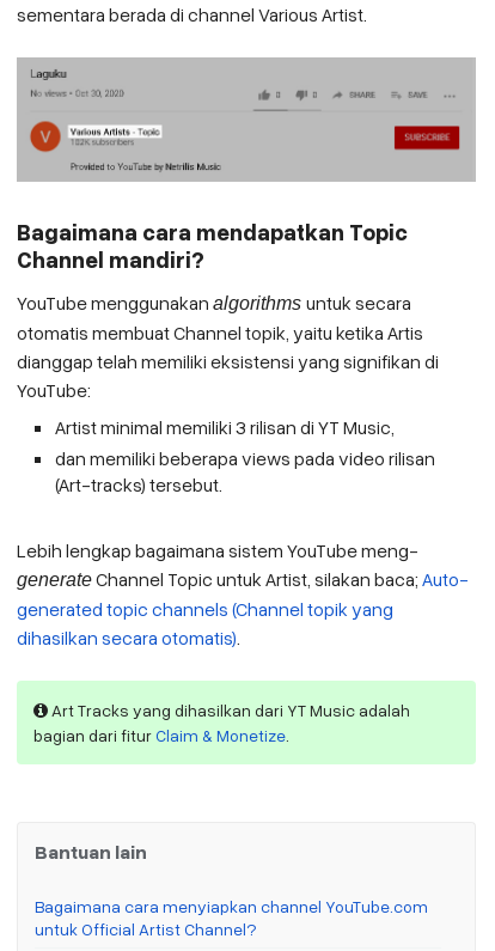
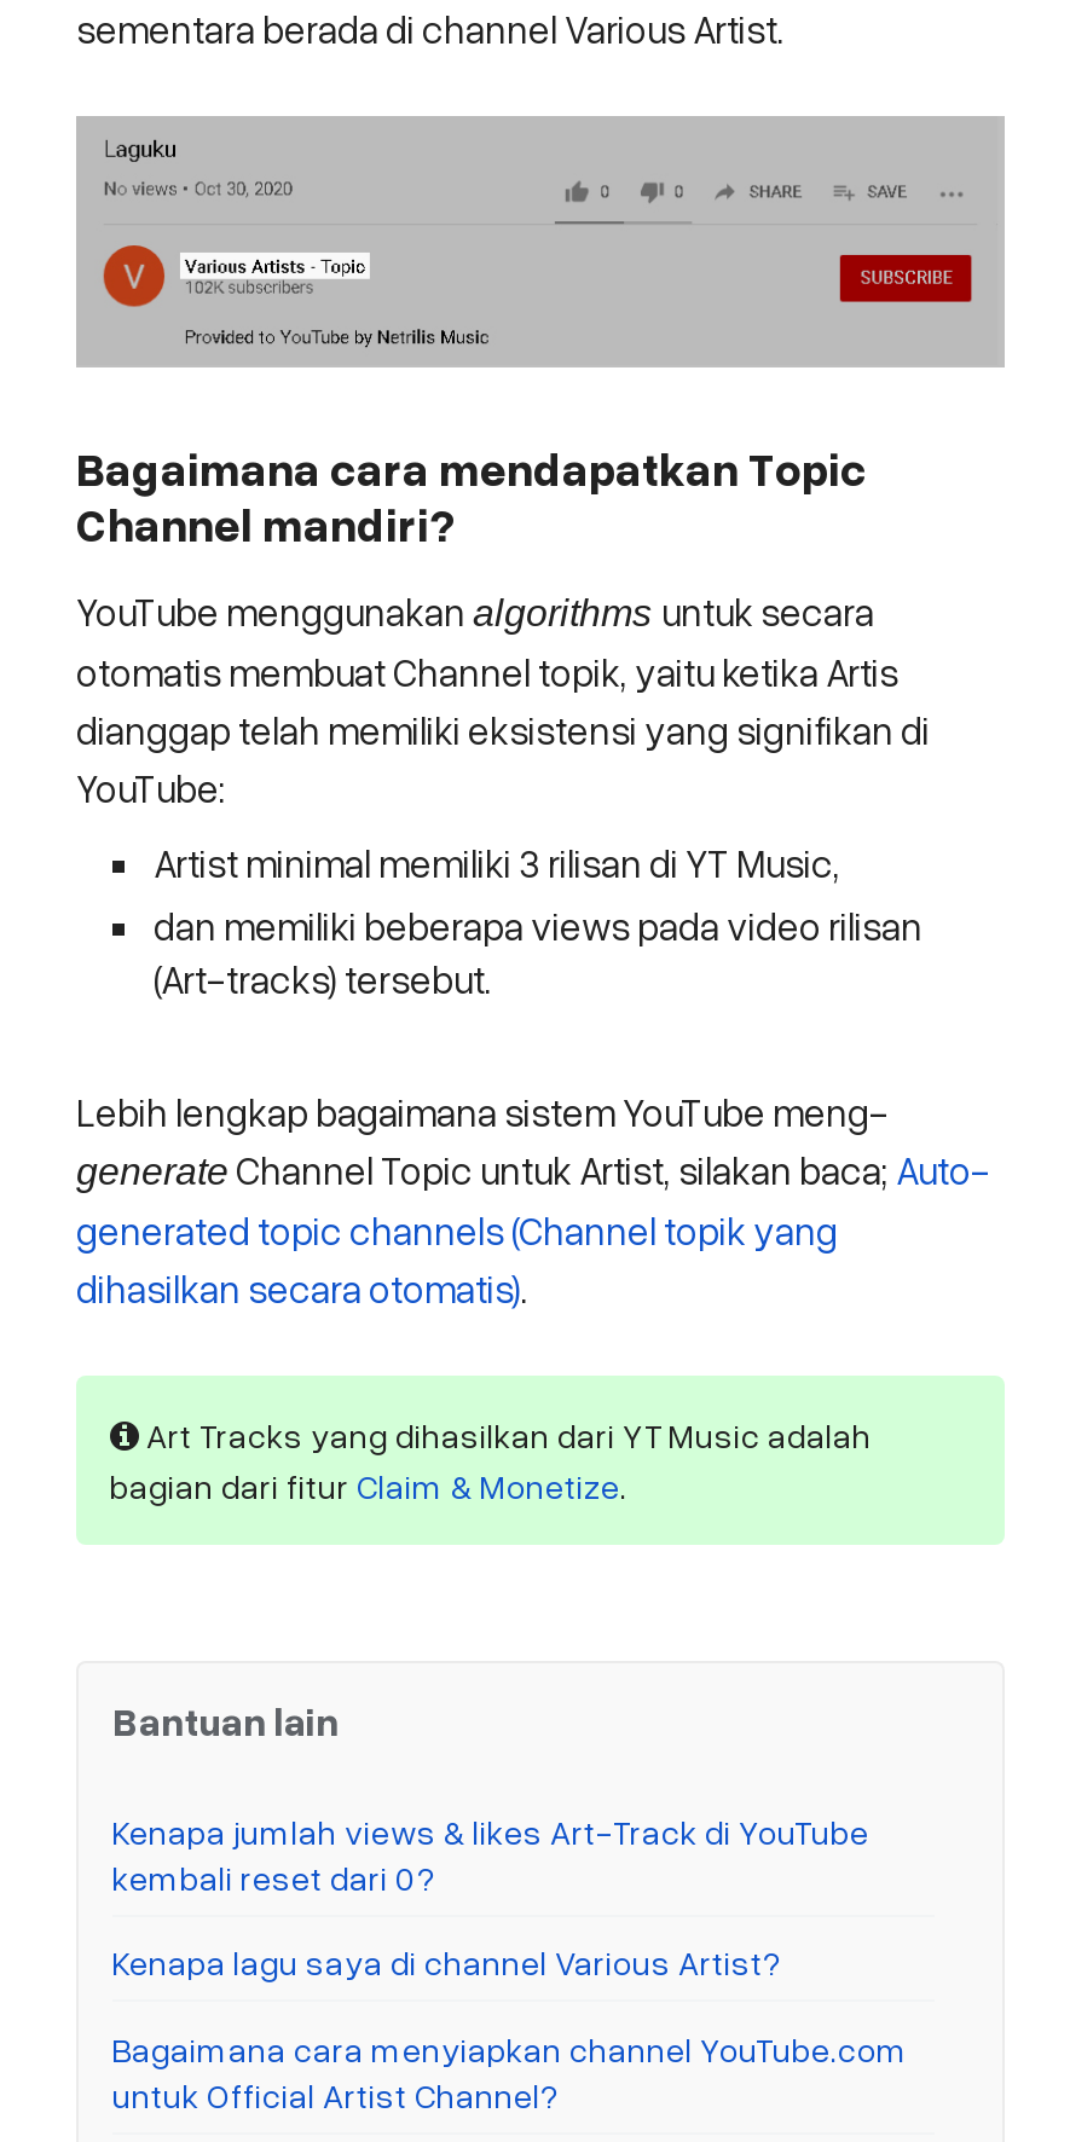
none -> [112,1810,869,1983] Kenapa jumlah views & likes Art-Track di YouTube | kembali reset dari 0? | Kenapa lagu saya di channel Various Artist?

